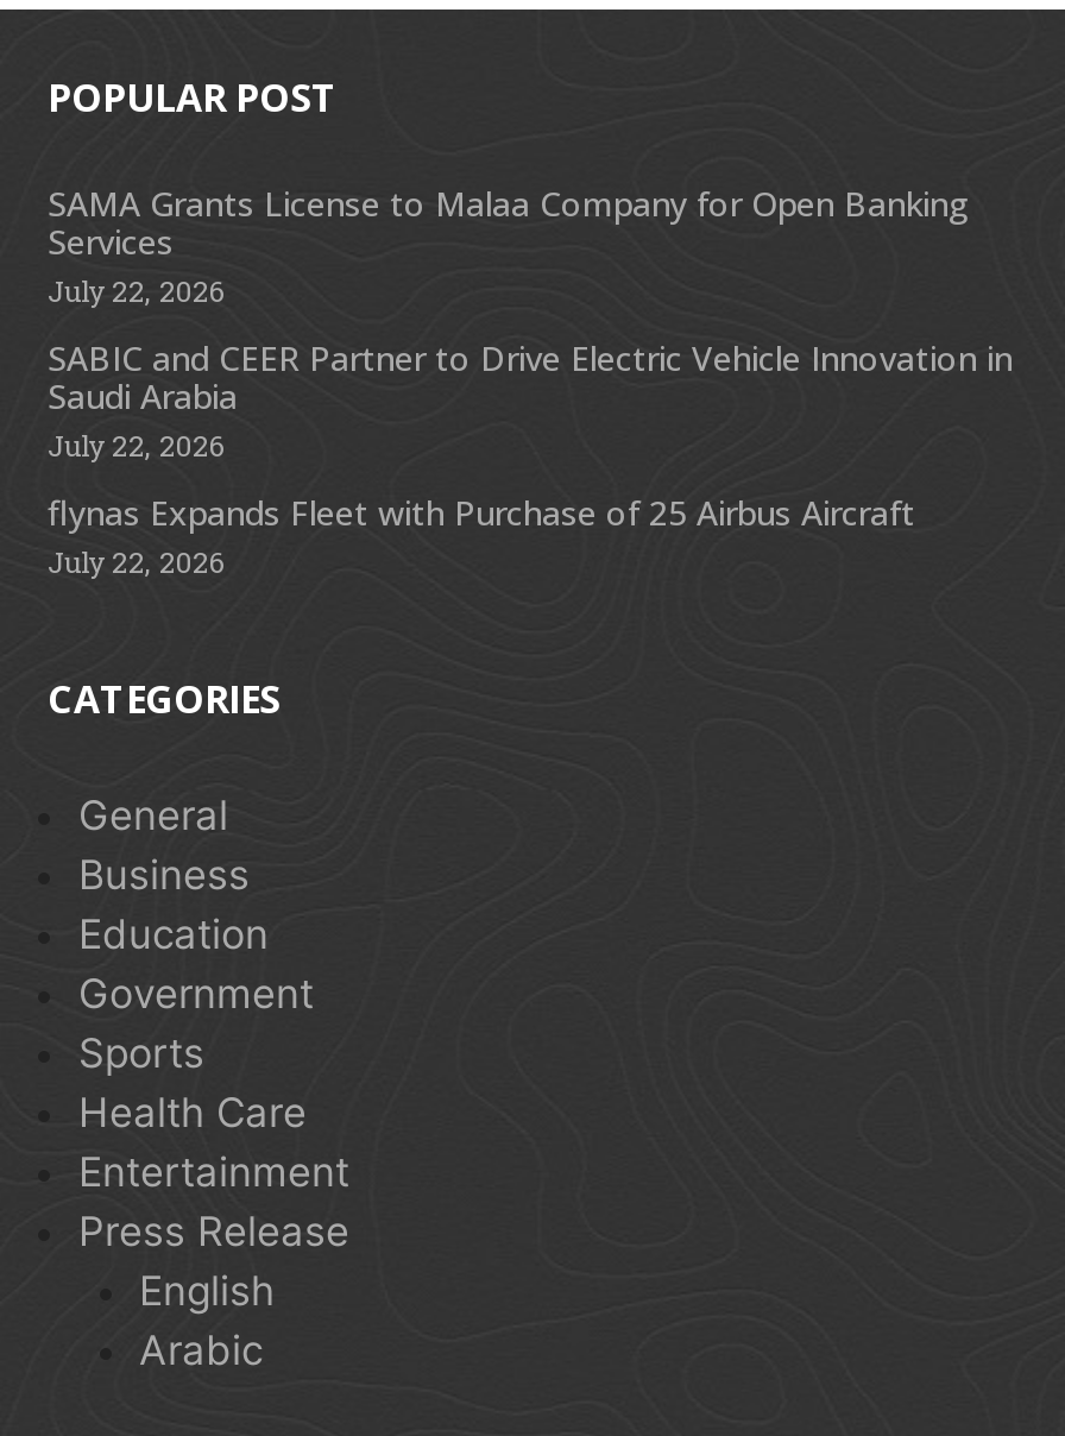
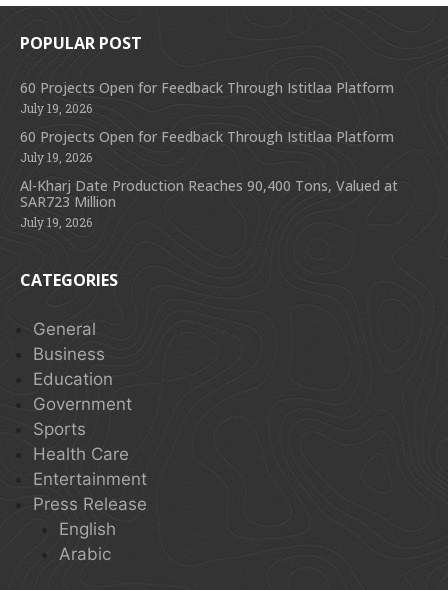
[48,181,970,309] SAMA Grants License to Malaa Company for Open Banking | Services | July 22, 2026 -> [20,78,394,116] 60 Projects Open for Feedback Through Istitlaa Platform | July 19, 2026
[48,335,1013,464] SABIC and CEER Partner to Drive Electric Vehicle Innovation in | Saudi Arabia | July 22, 2026 -> [20,127,394,165] 60 Projects Open for Feedback Through Istitlaa Platform | July 19, 2026
[48,490,915,580] flynas Expands Fleet with Purchase of 25 Airbus Aircraft | July 22, 2026 -> [20,176,398,230] Al-Kharj Date Production Reaches 90,400 Tons, Valued at | SAR723 Million | July 19, 2026

